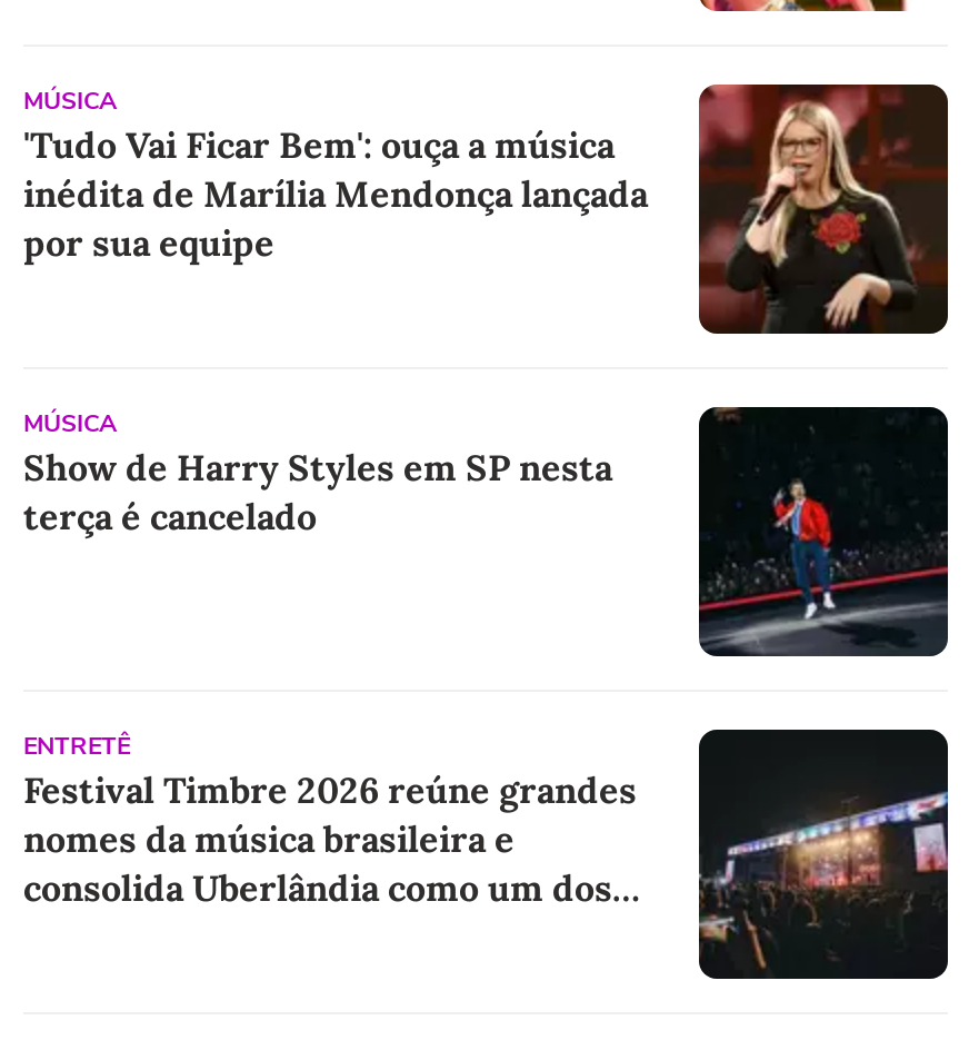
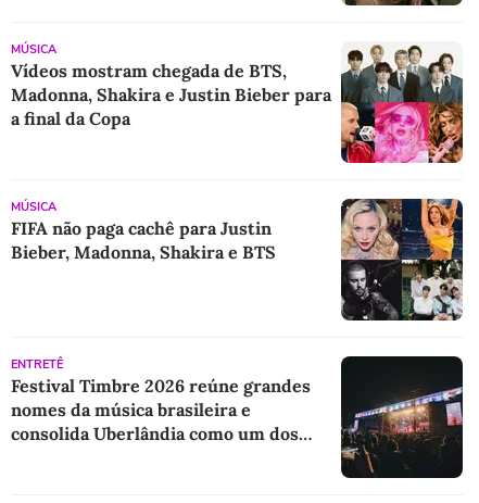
[23,82,950,336] [image] | 'Tudo Vai Ficar Bem': ouça a música | inédita de Marília Mendonça lançada | por sua equipe -> [11,41,464,164] [image] | Vídeos mostram chegada de BTS, | Madonna, Shakira e Justin Bieber para | a final da Copa
[697,405,950,658] [image] -> [340,198,463,322] [image]
[23,444,612,538] Show de Harry Styles em SP nesta | terça é cancelado -> [11,217,276,263] FIFA não paga cachê para Justin | Bieber, Madonna, Shakira e BTS

